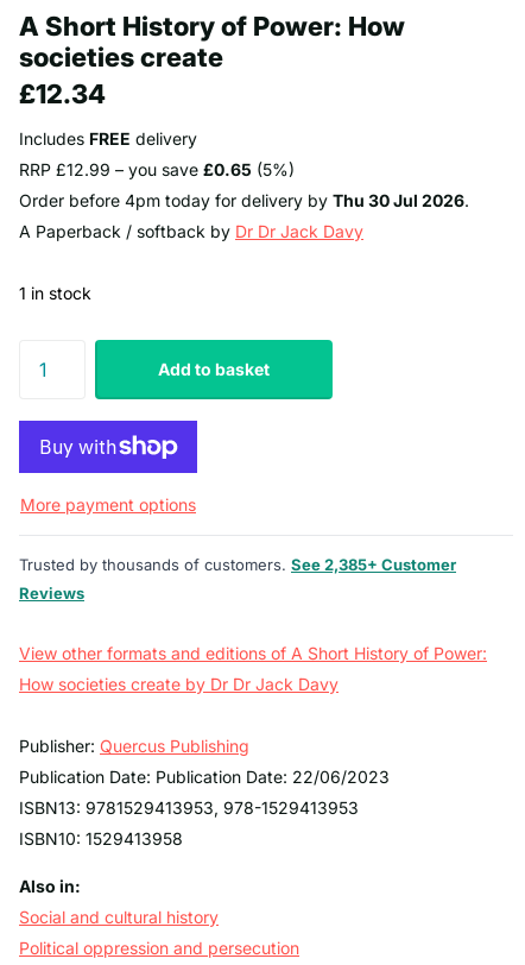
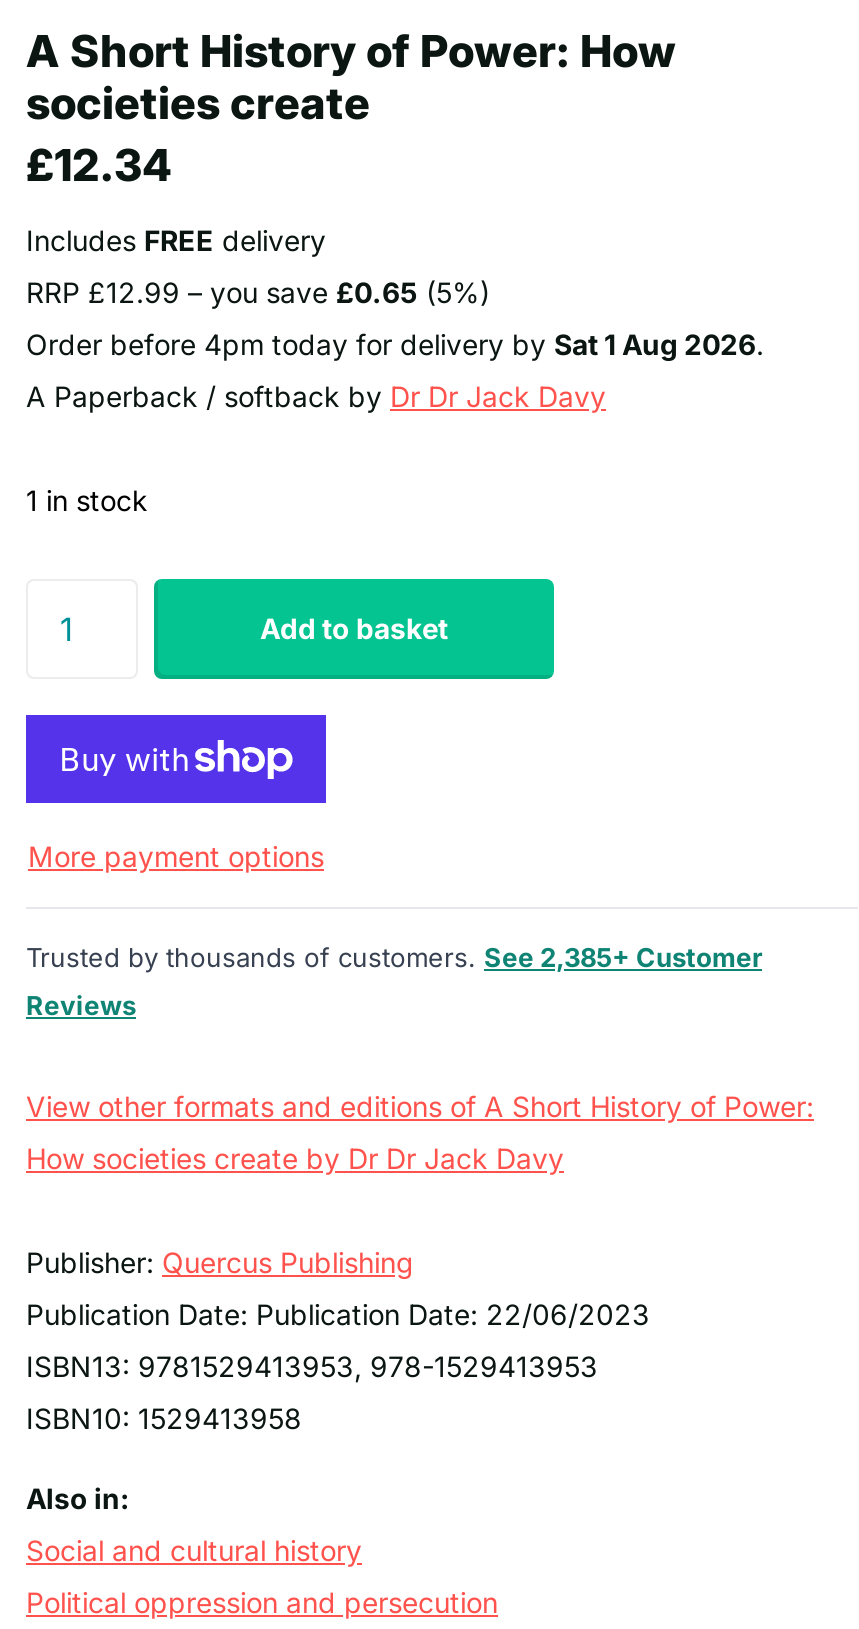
[19,190,469,210] Order before 4pm today for delivery by Thu 30 Jul 2026. -> [26,326,764,360] Order before 4pm today for delivery by Sat 1 Aug 2026.

